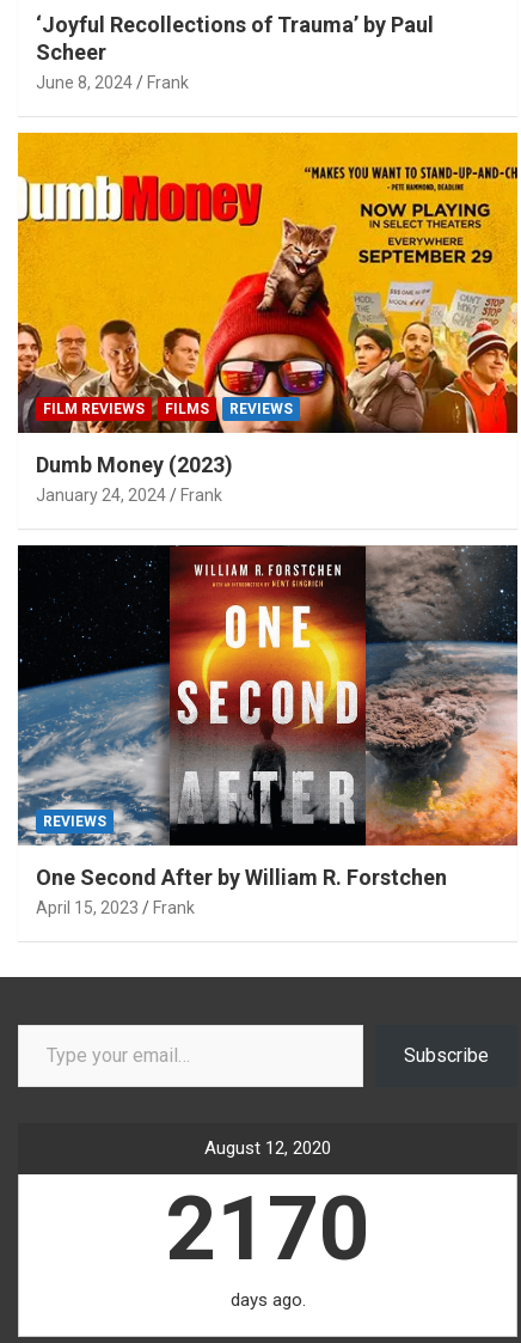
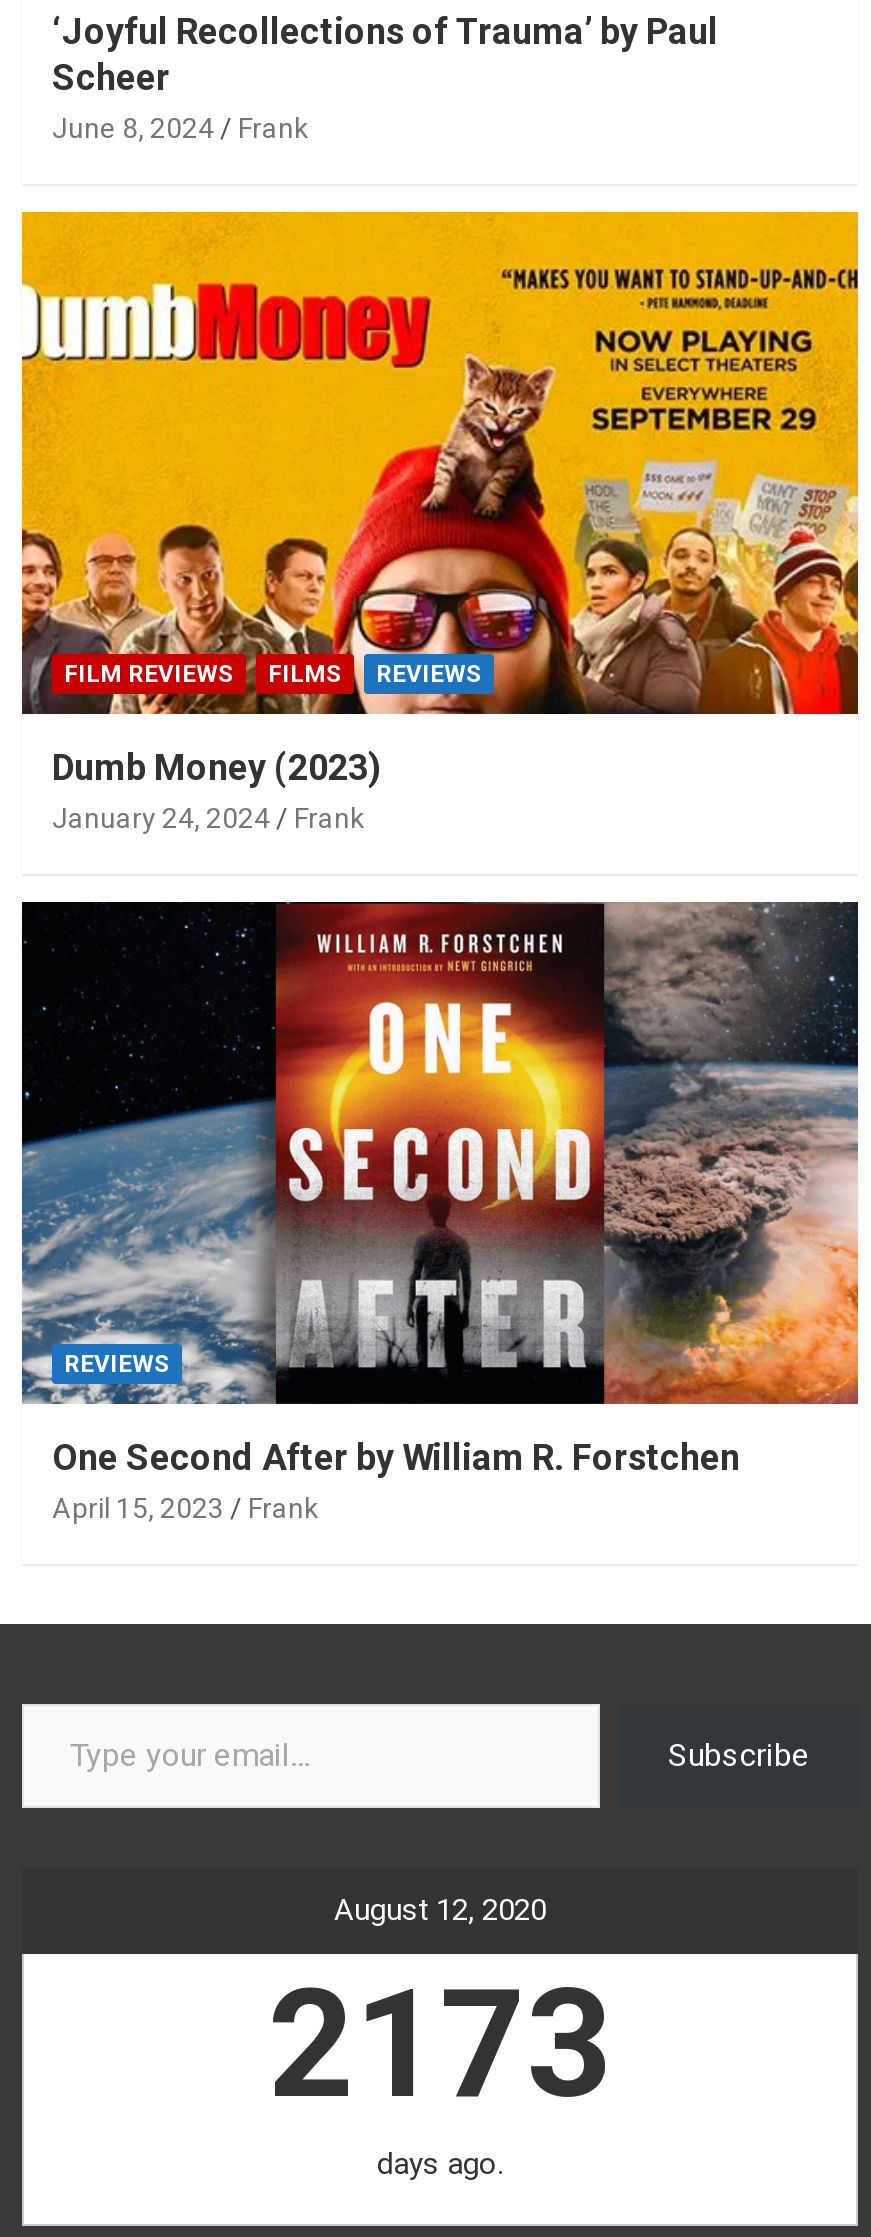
[165,1176,370,1281] 2170 -> [268,1956,612,2132] 2173

